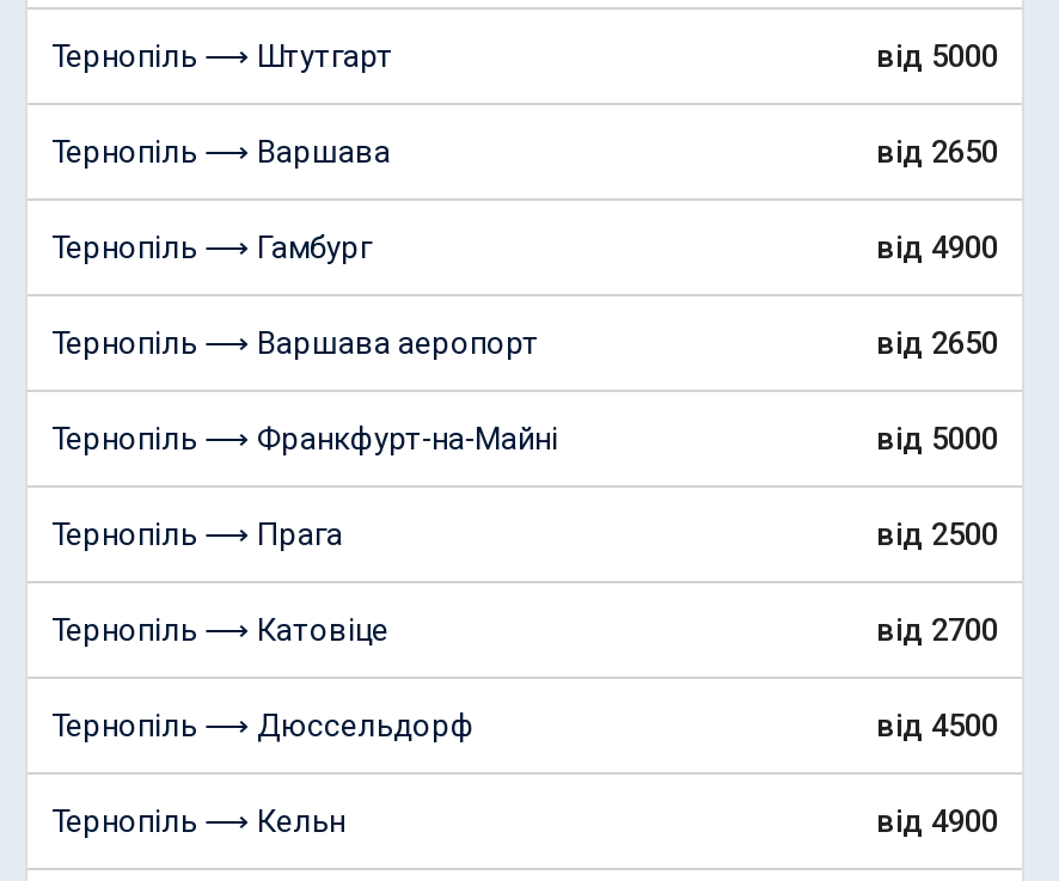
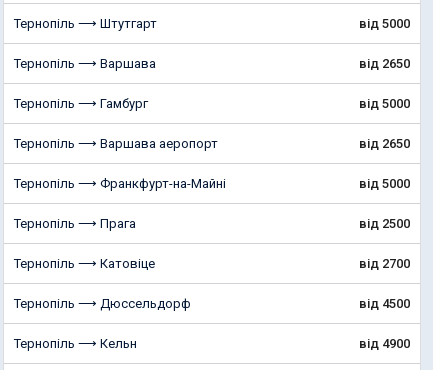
[876,230,998,265] від 4900 -> [359,96,410,111] від 5000

